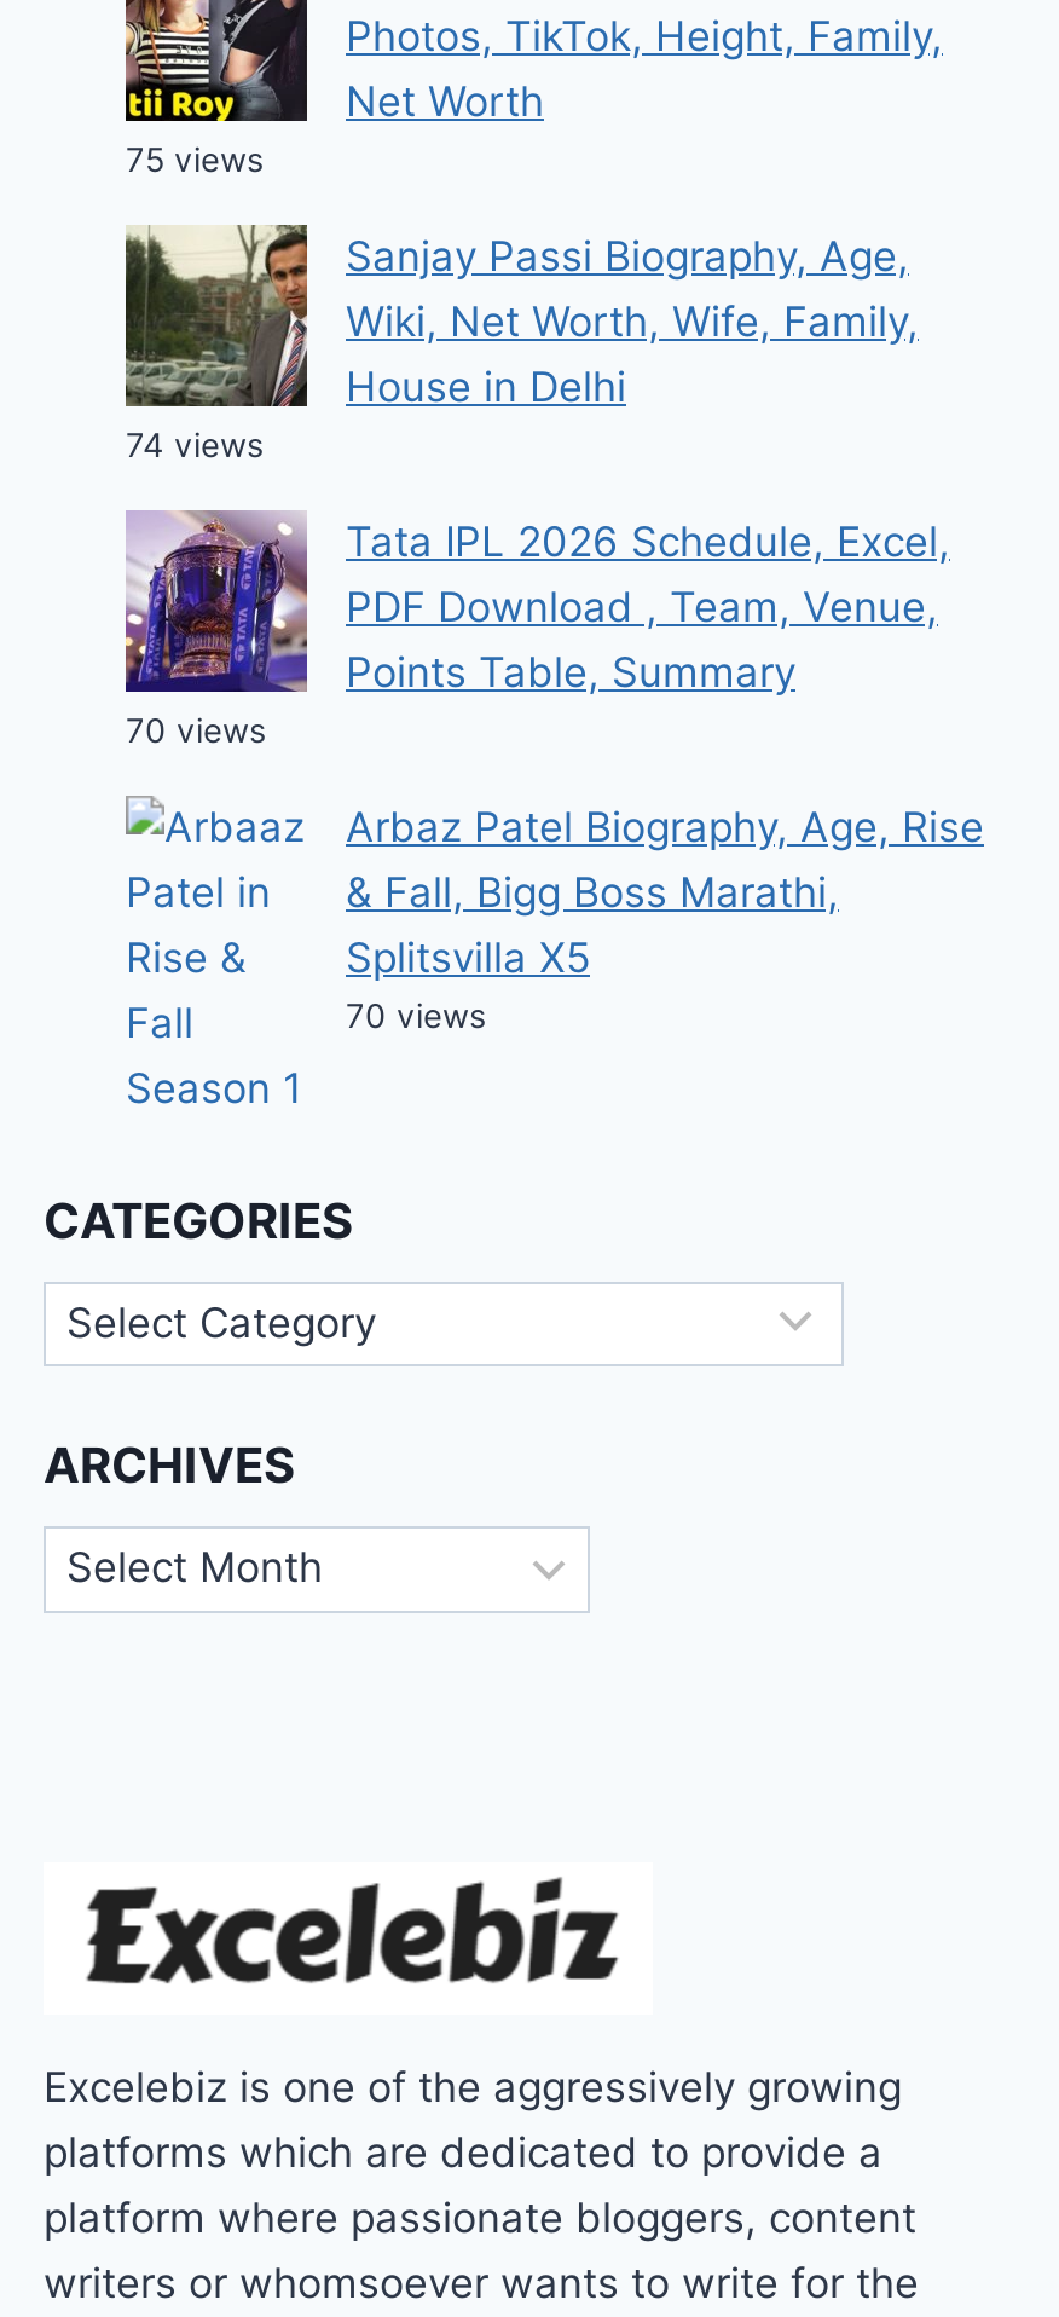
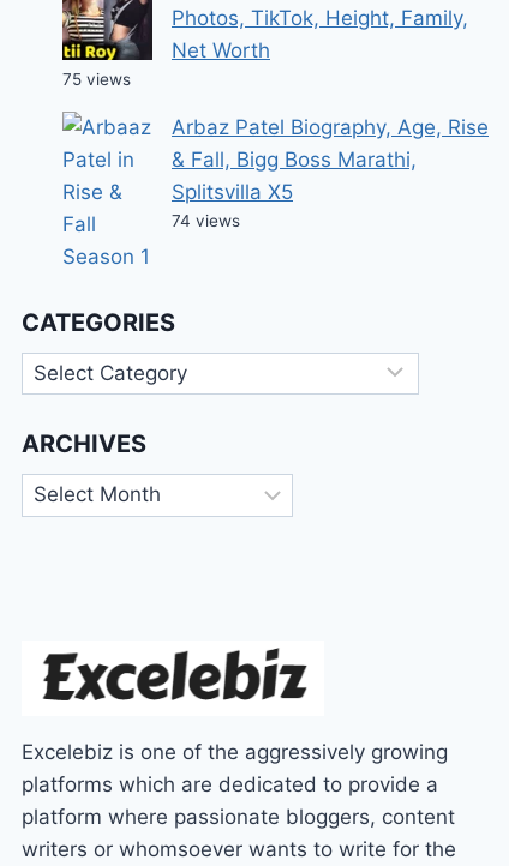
[123,223,950,750] [image] | Sanjay Passi Biography, Age, | Wiki, Net Worth, Wife, Family, | House in Delhi | 74 views | Tata IPL 2026 Schedule, Excel, | PDF Download , Team, Venue, | Points Table, Summary | 70 views -> none
[123,503,309,694] [image] -> none
[346,997,486,1036] 70 views -> [172,211,240,231] 74 views

